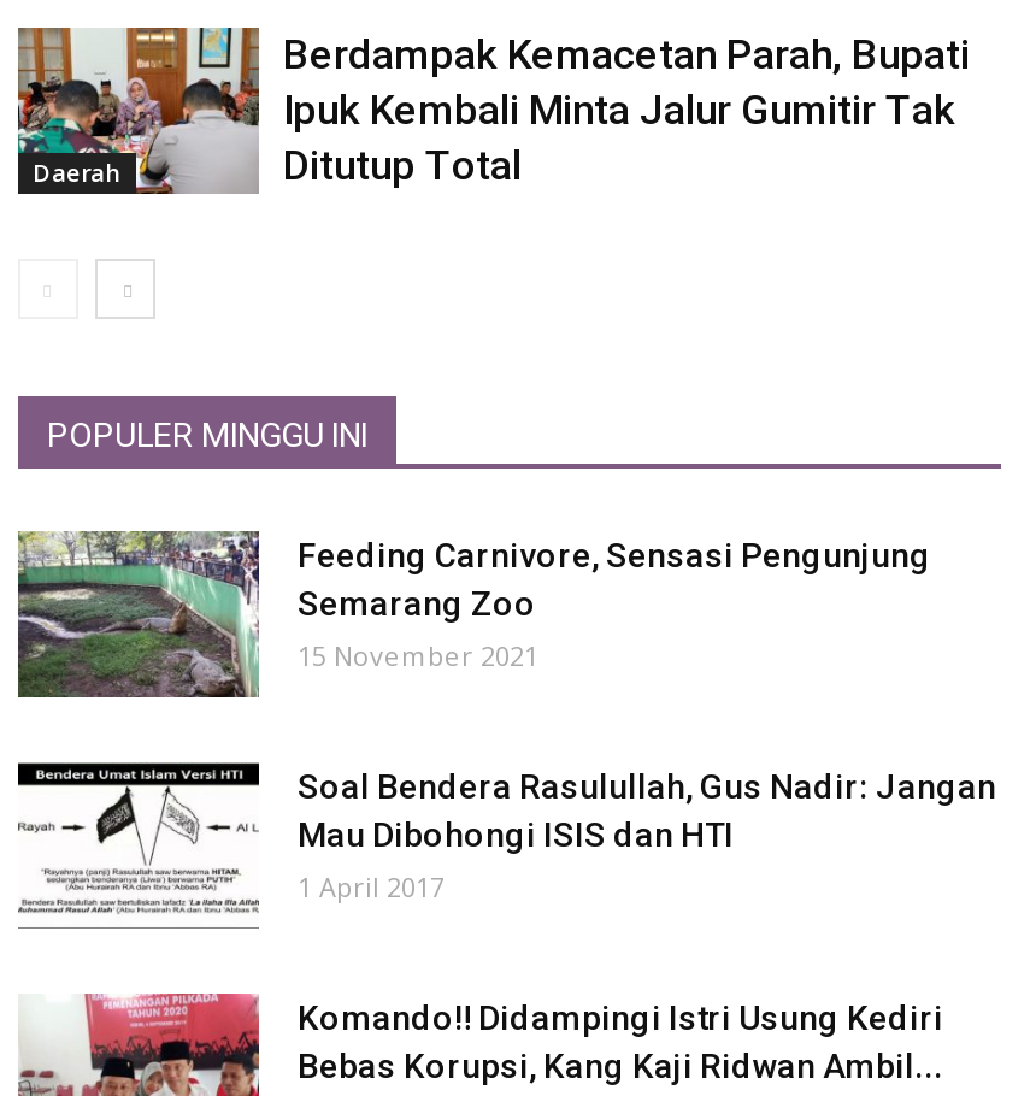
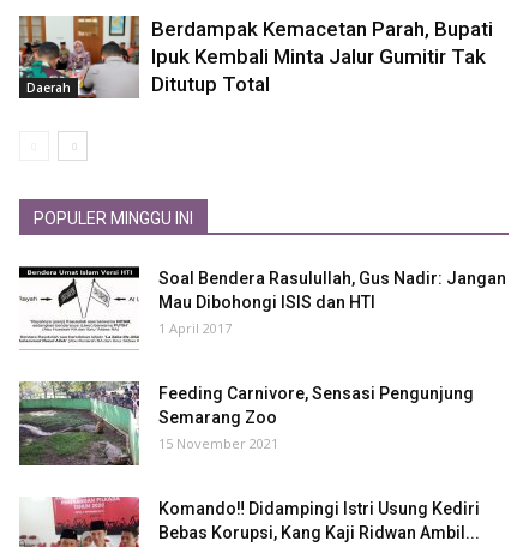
moved [16,530,931,699] -> [18,381,474,467]: [image] | Feeding Carnivore, Sensasi Pengunjung | Semarang Zoo | 15 November 2021
moved [35,764,996,915] -> [28,266,506,342]: [image] | Soal Bendera Rasulullah, Gus Nadir: Jangan | Mau Dibohongi ISIS dan HTI | 1 April 2017

